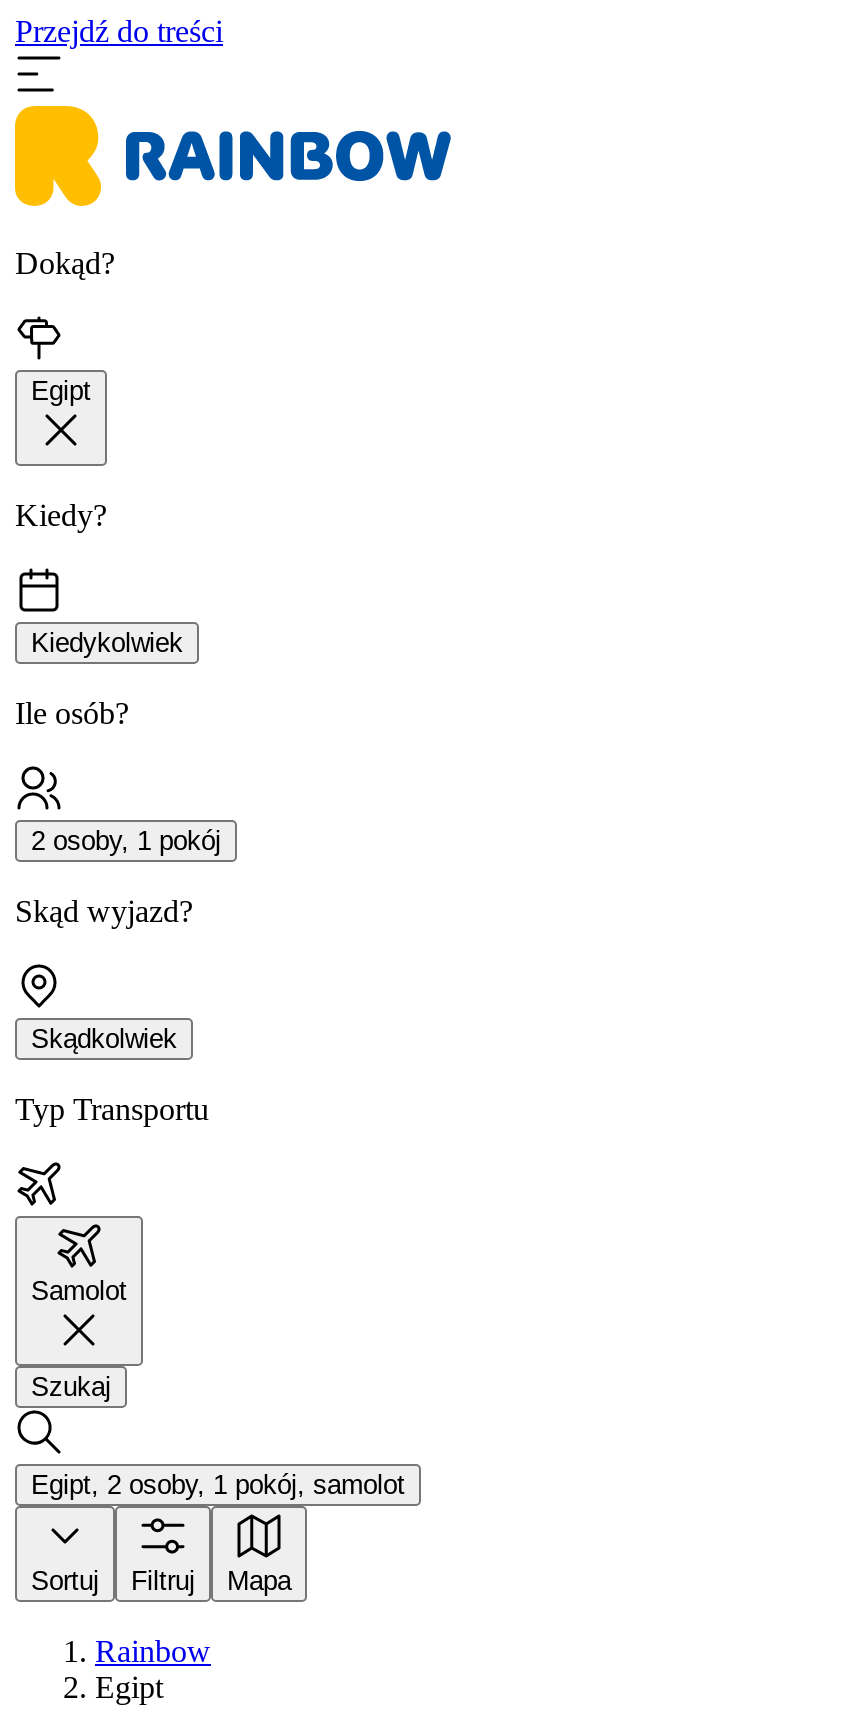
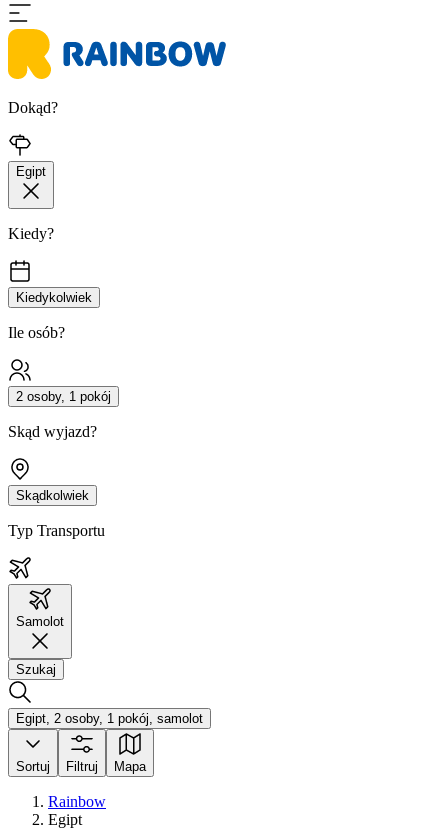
[15,14,223,48] Przejdź do treści -> none

